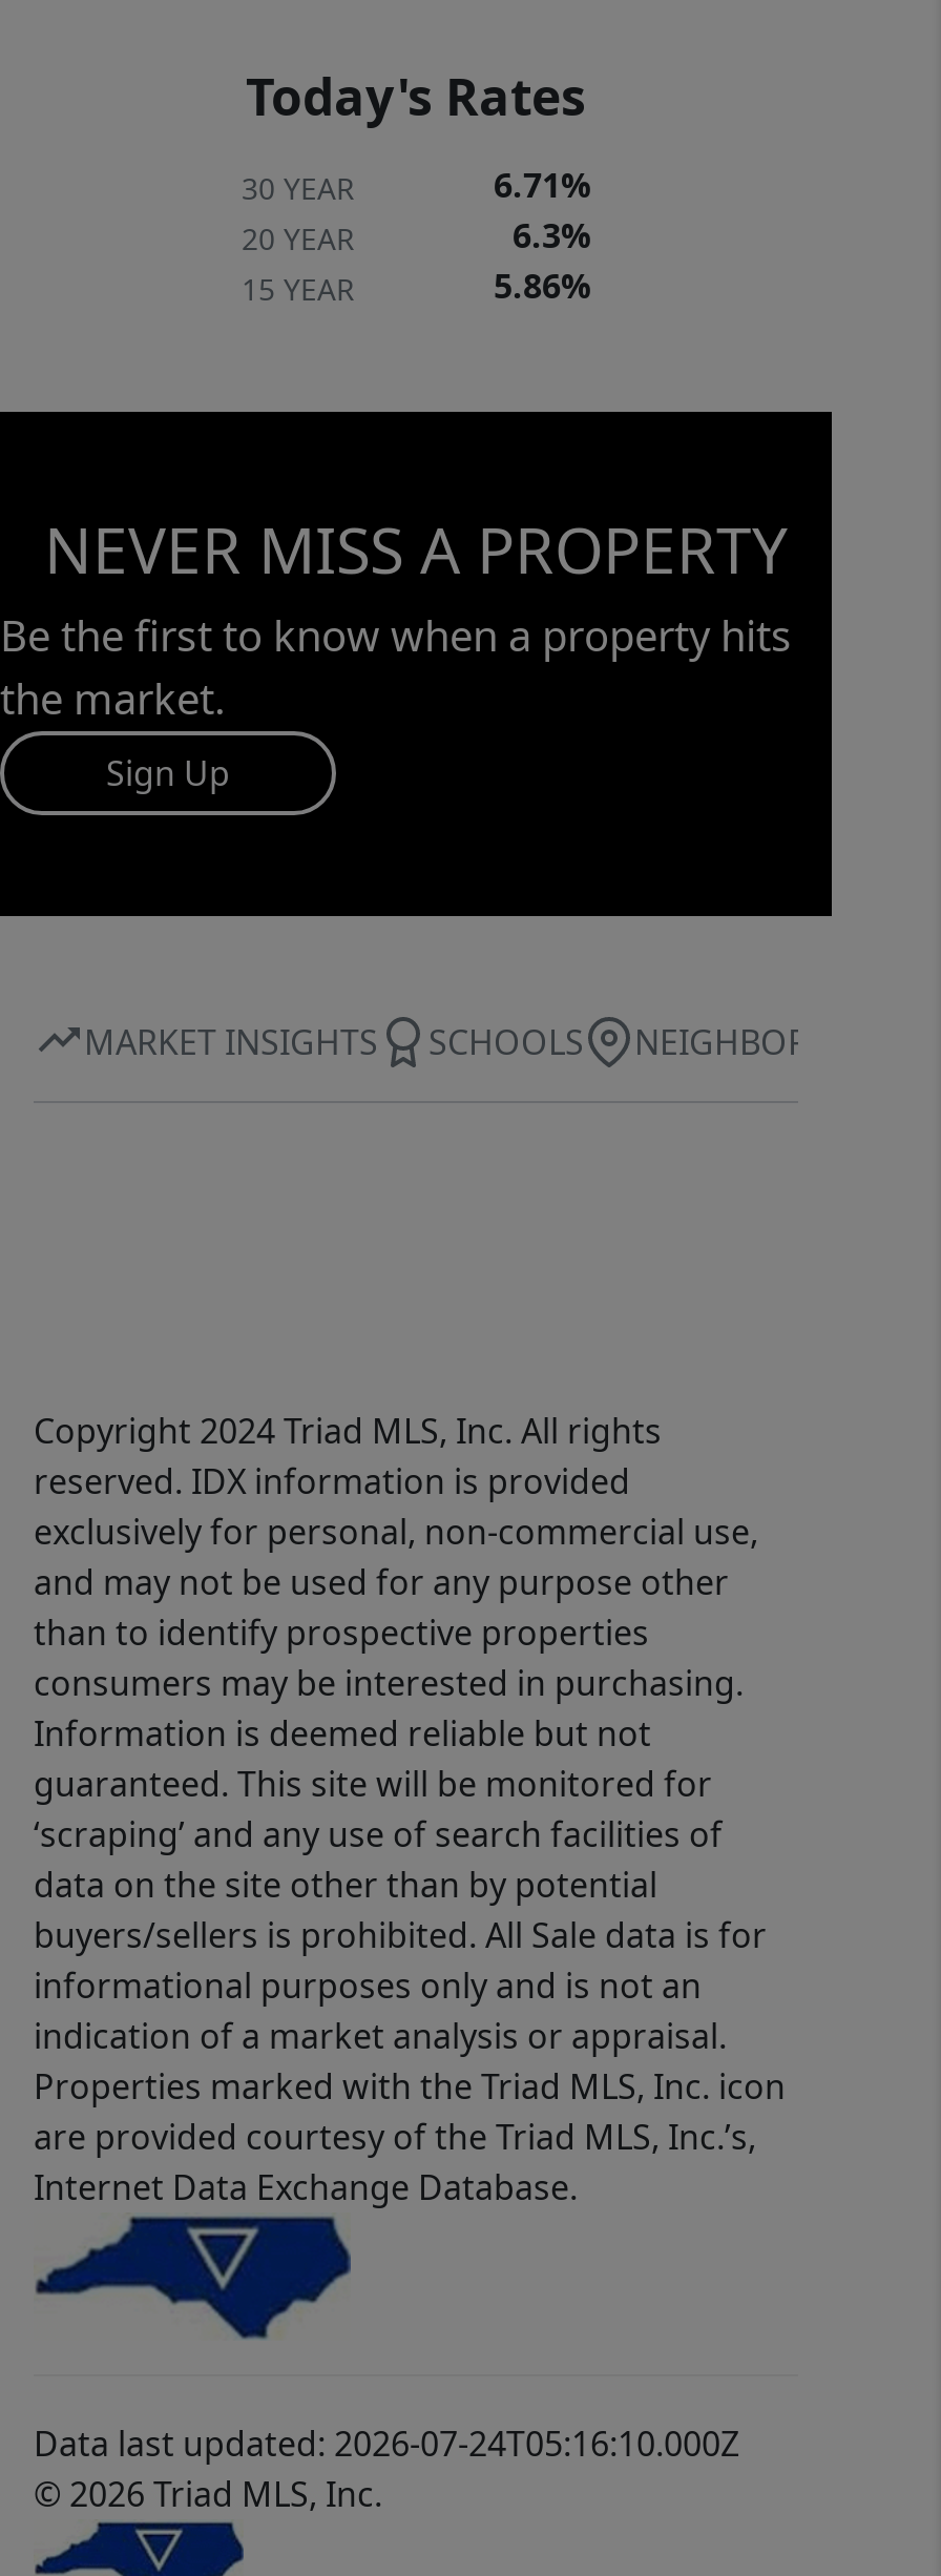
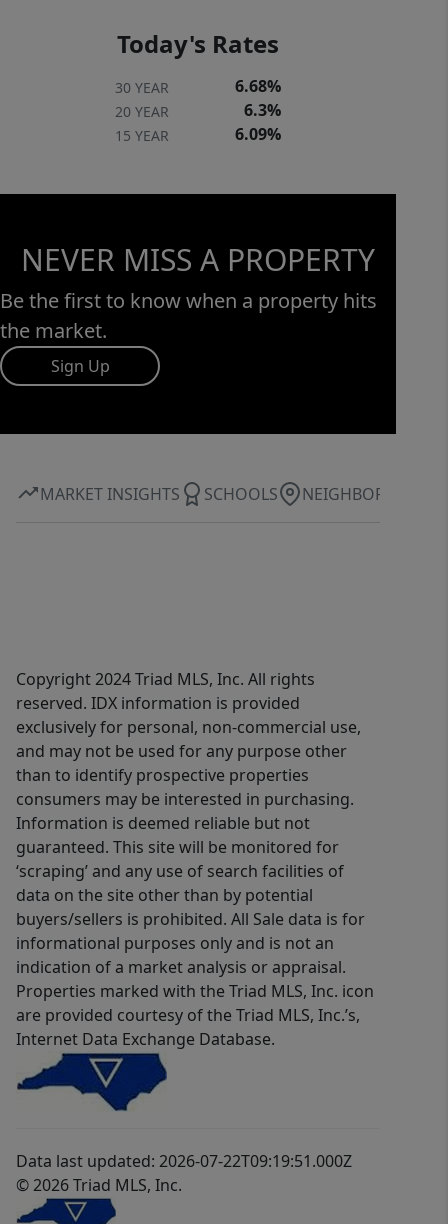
[494,162,590,208] 6.71% -> [235,75,281,97] 6.68%
[494,263,590,309] 5.86% -> [235,123,281,145] 6.09%
[34,2421,739,2467] Data last updated: 2026-07-24T05:16:10.000Z -> [16,1150,352,1172] Data last updated: 2026-07-22T09:19:51.000Z

